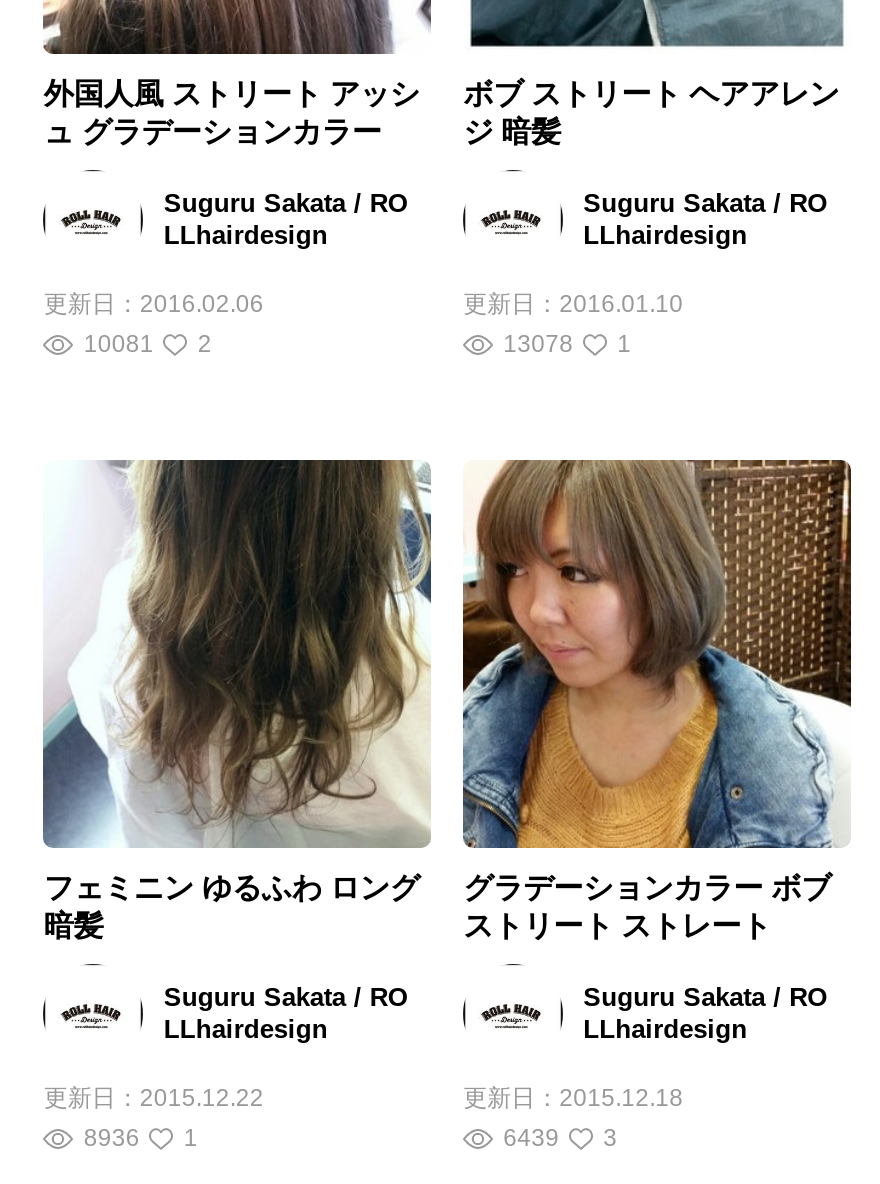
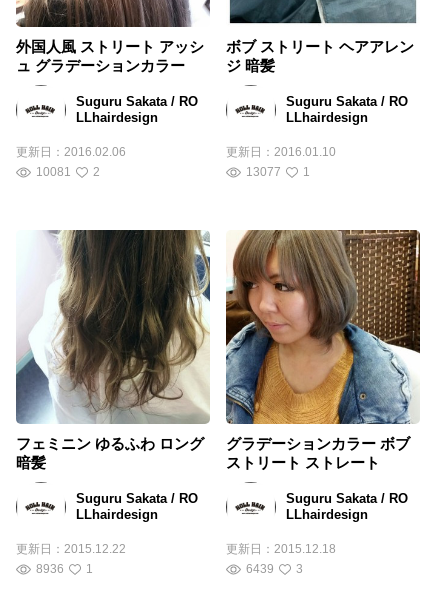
[503,330,631,358] 13078 1 -> [246,165,310,179] 13077 1

